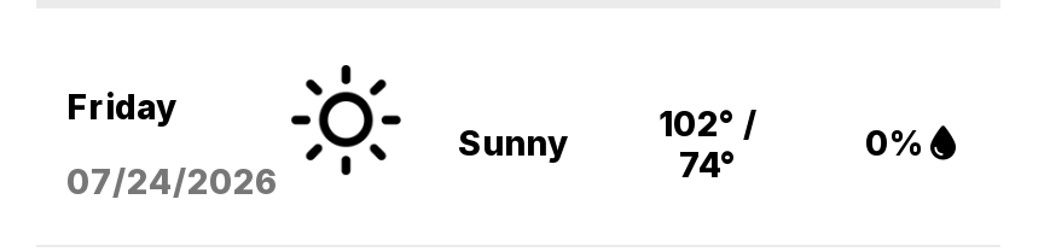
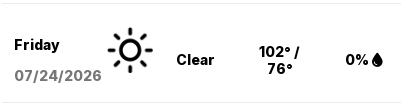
[458,122,569,163] Sunny -> [176,51,215,68] Clear
[679,143,737,184] 74° -> [267,60,293,77] 76°

